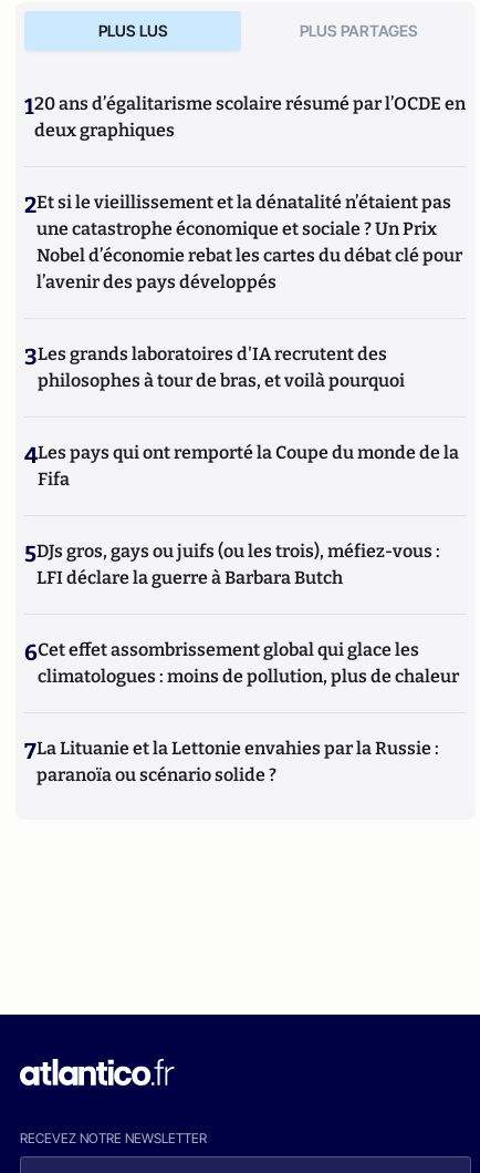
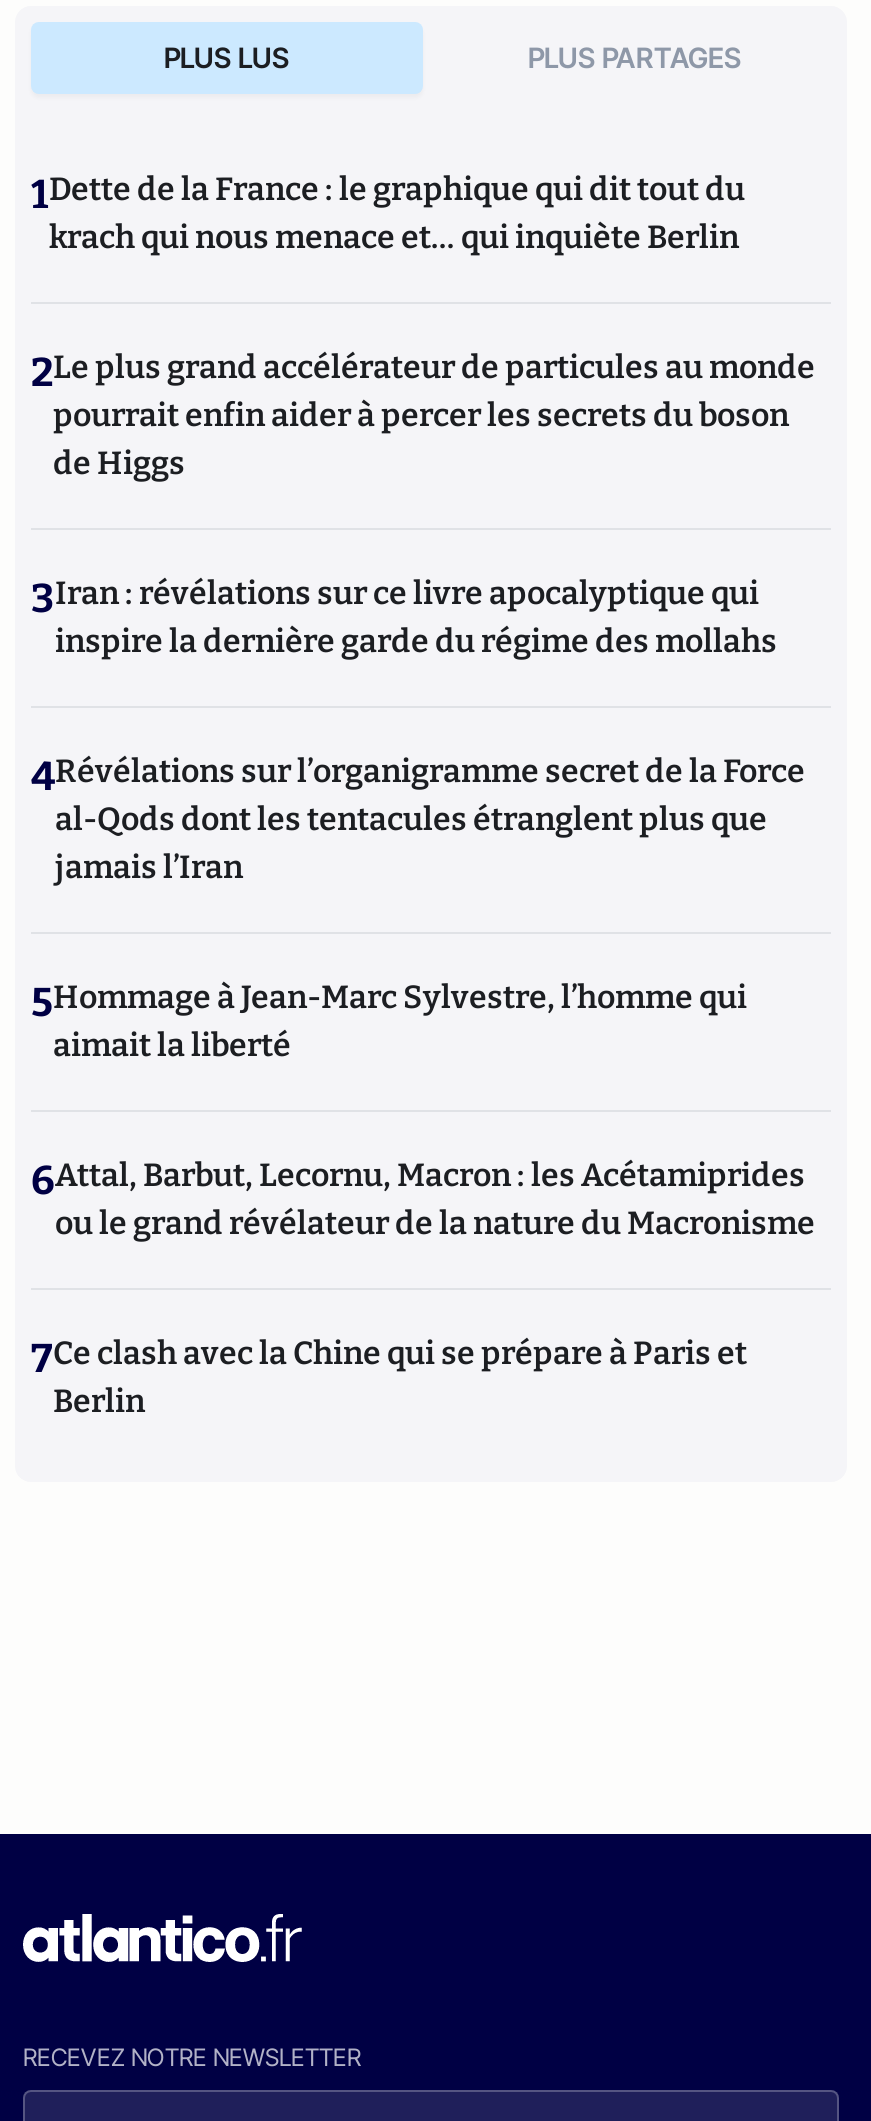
[24,93,466,141] 120 ans d’égalitarisme scolaire résumé par l’OCDE en | deux graphiques -> [31,170,745,256] 1Dette de la France : le graphique qui dit tout du | krach qui nous menace et… qui inquiète Berlin
[24,192,462,292] 2Et si le vieillissement et la dénatalité n’étaient pas | une catastrophe économique et sociale ? Un Prix | Nobel d’économie rebat les cartes du débat clé pour | l’avenir des pays développés -> [31,348,815,482] 2Le plus grand accélérateur de particules au monde | pourrait enfin aider à percer les secrets du boson | de Higgs
[24,343,405,391] 3Les grands laboratoires d'IA recrutent des | philosophes à tour de bras, et voilà pourquoi -> [31,574,777,660] 3Iran : révélations sur ce livre apocalyptique qui | inspire la dernière garde du régime des mollahs
[24,442,459,490] 4Les pays qui ont remporté la Coupe du monde de la | Fifa -> [31,752,805,886] 4Révélations sur l’organigramme secret de la Force | al-Qods dont les tentacules étranglent plus que | jamais l’Iran
[24,541,440,588] 5DJs gros, gays ou juifs (ou les trois), méfiez-vous : | LFI déclare la guerre à Barbara Butch -> [31,978,747,1064] 5Hommage à Jean-Marc Sylvestre, l’homme qui | aimait la liberté
[24,639,459,687] 6Cet effet assombrissement global qui glace les | climatologues : moins de pollution, plus de chaleur -> [31,1156,815,1242] 6Attal, Barbut, Lecornu, Macron : les Acétamiprides | ou le grand révélateur de la nature du Macronisme
[24,738,439,785] 7La Lituanie et la Lettonie envahies par la Russie : | paranoïa ou scénario solide ? -> [31,1334,747,1420] 7Ce clash avec la Chine qui se prépare à Paris et | Berlin

